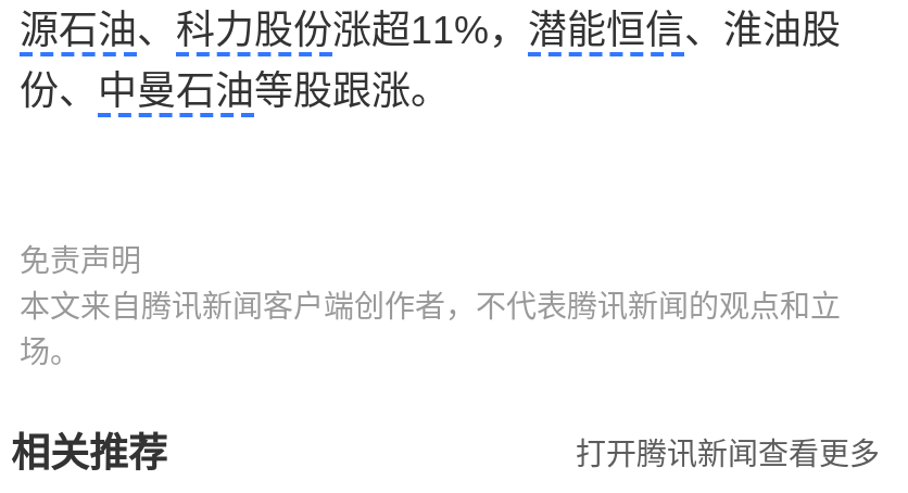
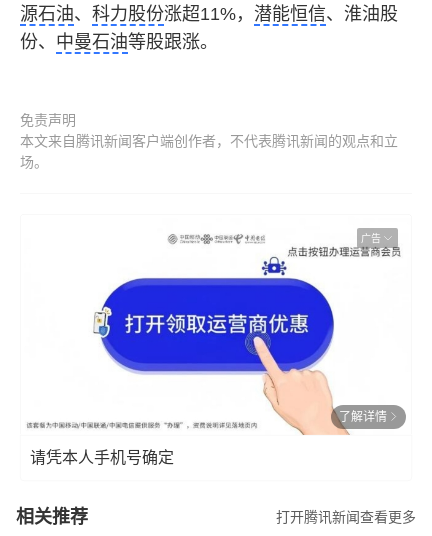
none -> [27,228,407,436] [image] | 广告
none -> [30,409,387,465] 了解详情 | 请凭本人手机号确定

